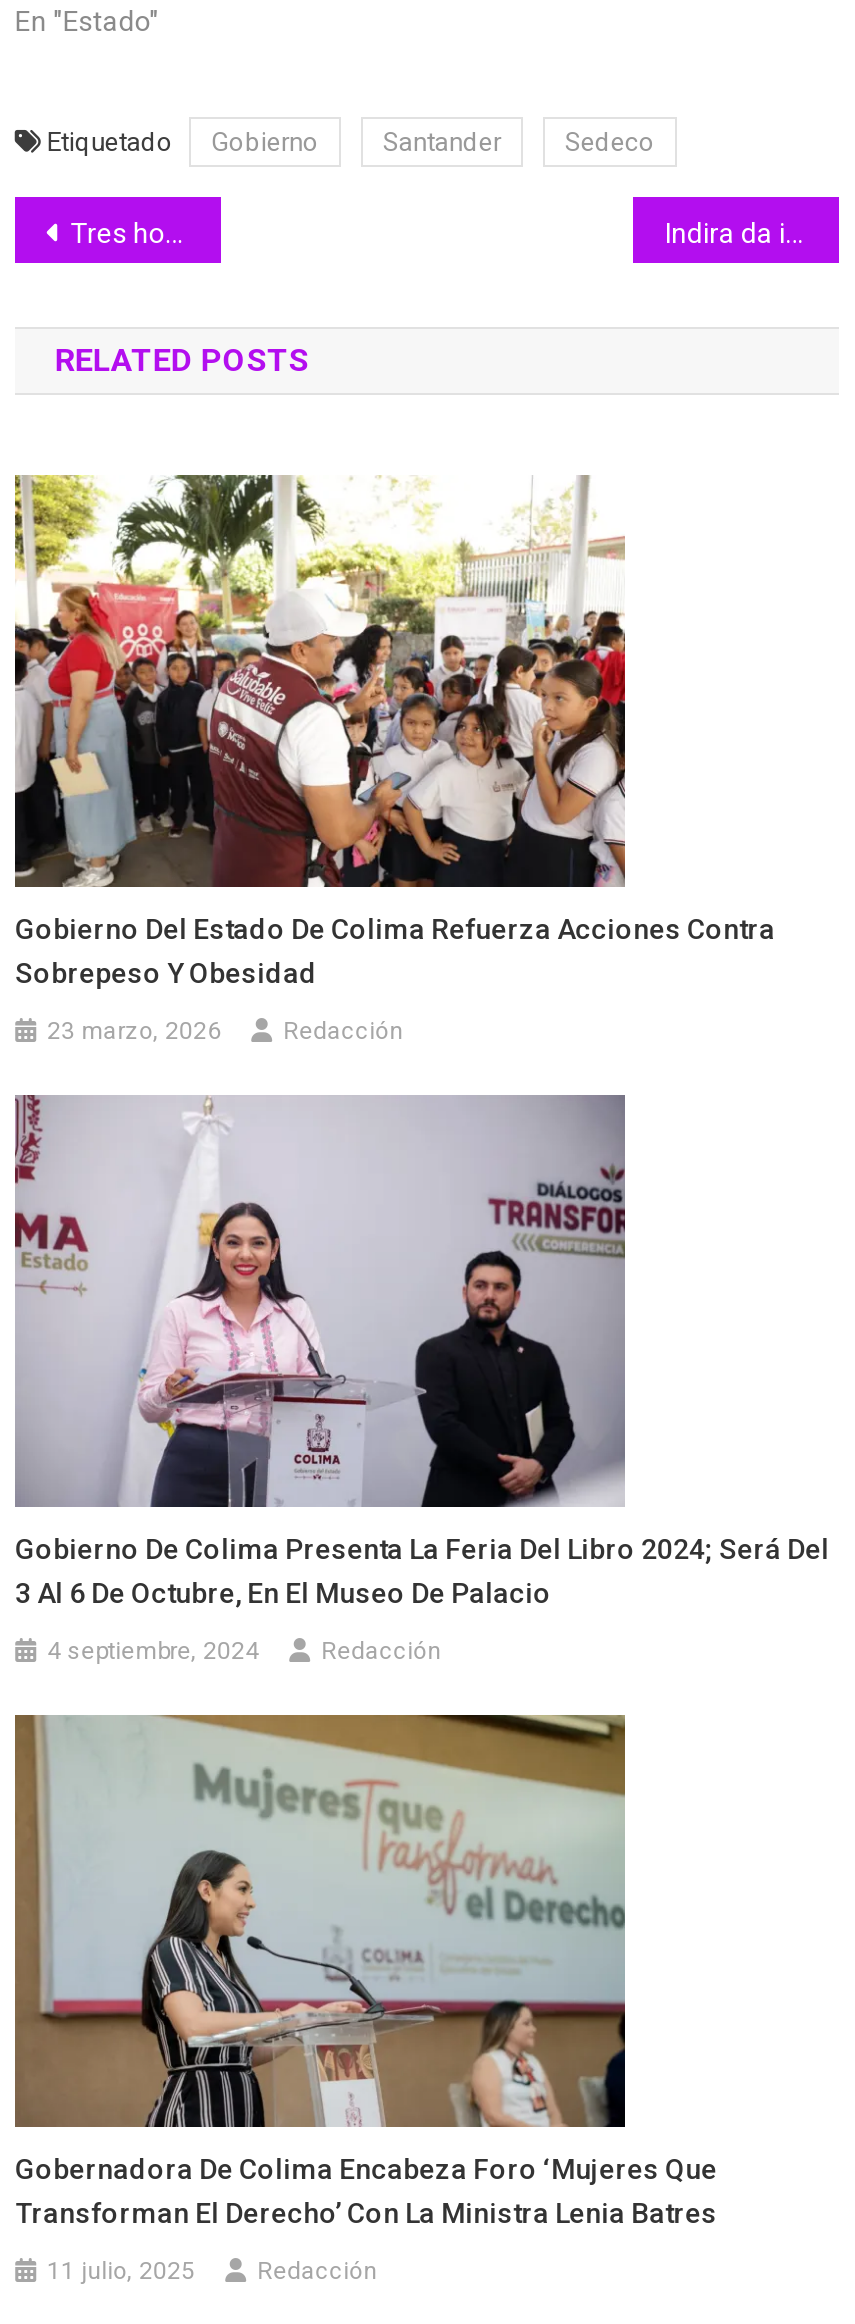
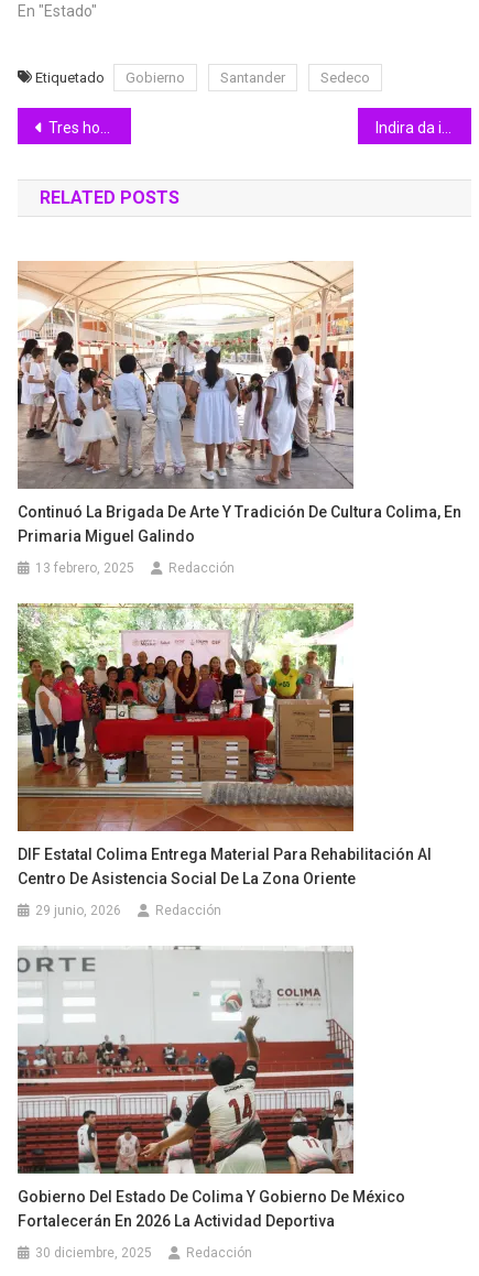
[13,474,775,989] [image] | Gobierno Del Estado De Colima Refuerza Acciones Contra | Sobrepeso Y Obesidad -> [17,260,461,546] [image] | Continuó La Brigada De Arte Y Tradición De Cultura Colima, En | Primaria Miguel Galindo
[47,1017,221,1045] 23 marzo, 2026 -> [35,561,134,576] 13 febrero, 2025
[13,1094,829,1609] [image] | Gobierno De Colima Presenta La Feria Del Libro 2024; Será Del | 3 Al 6 De Octubre, En El Museo De Palacio -> [17,603,432,888] [image] | DIF Estatal Colima Entrega Material Para Rehabilitación Al | Centro De Asistencia Social De La Zona Oriente
[47,1637,259,1665] 4 septiembre, 2024 -> [35,903,121,919] 29 junio, 2026
[13,1714,717,2229] [image] | Gobernadora De Colima Encabeza Foro ‘Mujeres Que | Transforman El Derecho’ Con La Ministra Lenia Batres -> [18,946,405,1230] [image] | Gobierno Del Estado De Colima Y Gobierno De México | Fortalecerán En 2026 La Actividad Deportiva
[47,2257,195,2285] 11 julio, 2025 -> [35,1246,152,1261] 30 diciembre, 2025

